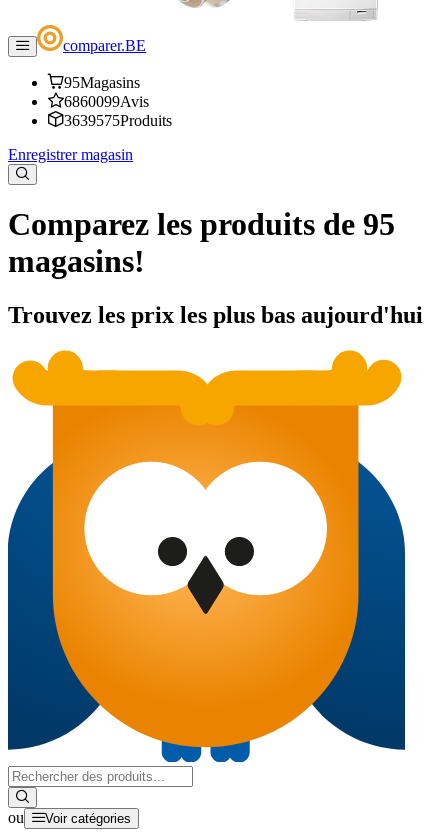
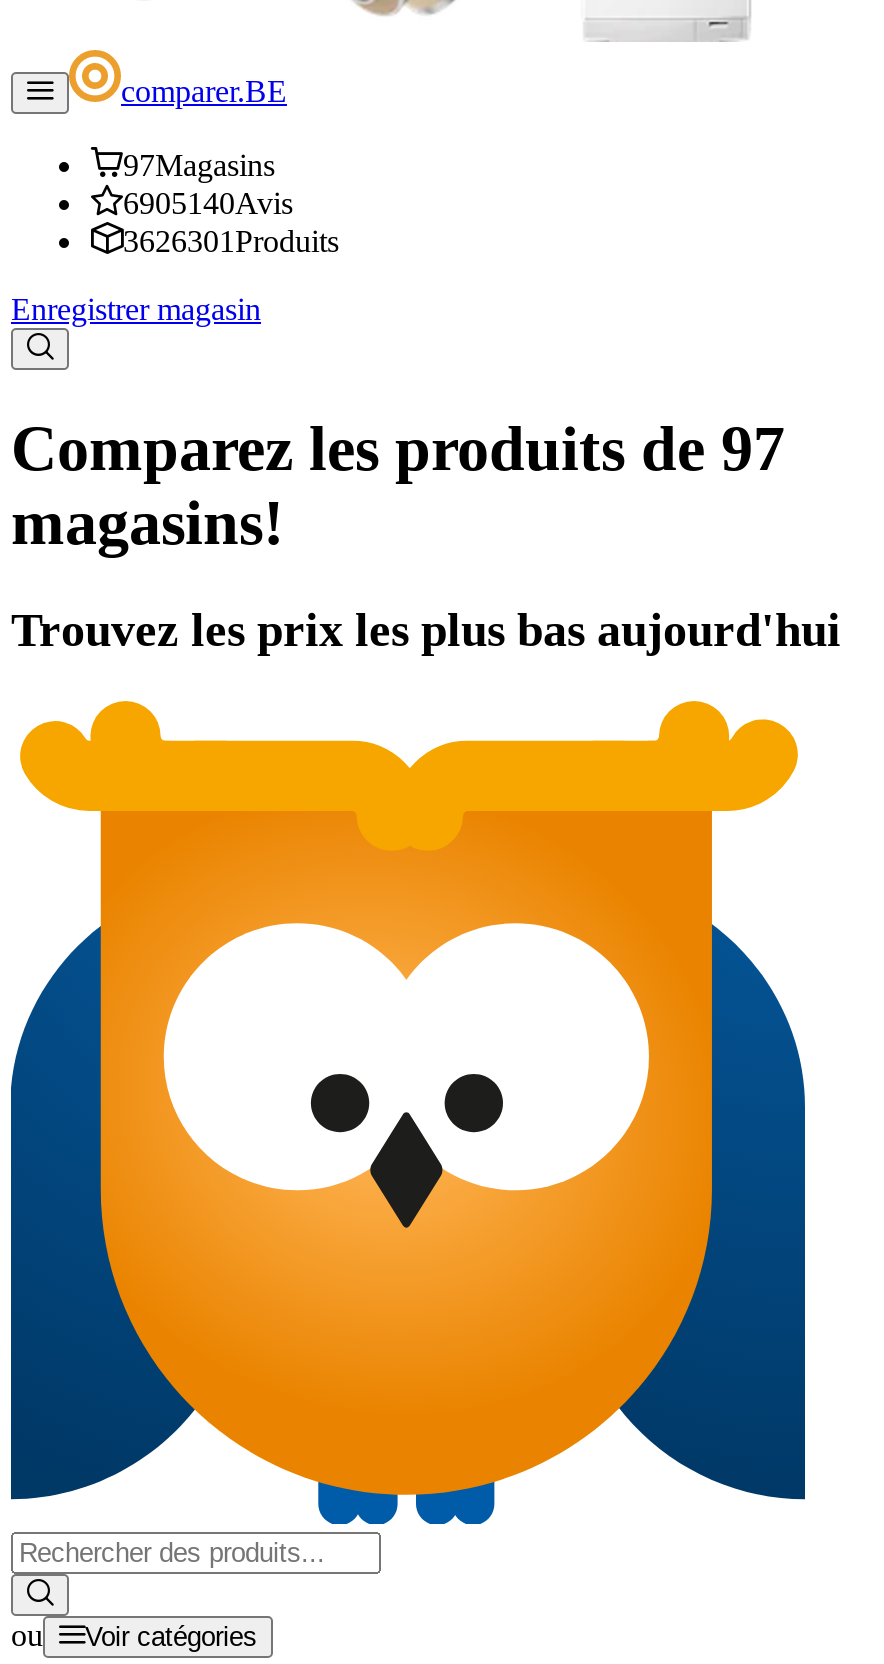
[64,74,140,91] 95Magasins -> [123,148,275,182] 97Magasins
[64,93,149,110] 6860099Avis -> [123,186,293,220] 6905140Avis
[64,112,172,129] 3639575 Produits -> [123,224,339,258] 3626301 Produits
[8,206,395,242] Comparez les produits de 95 -> [11,413,785,485] Comparez les produits de 97

